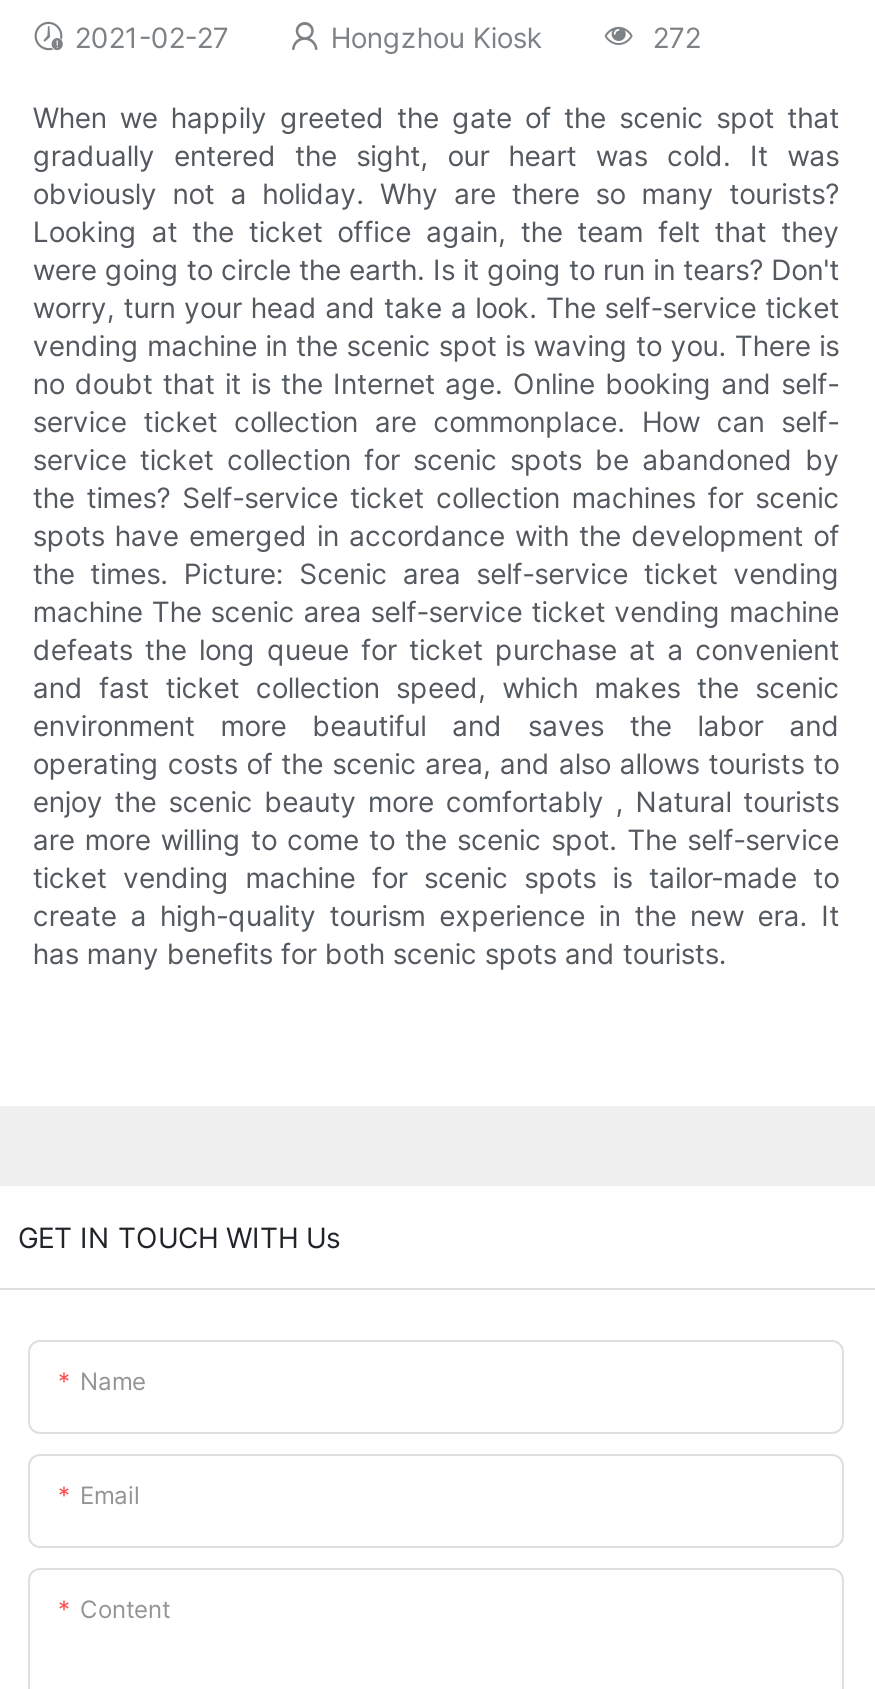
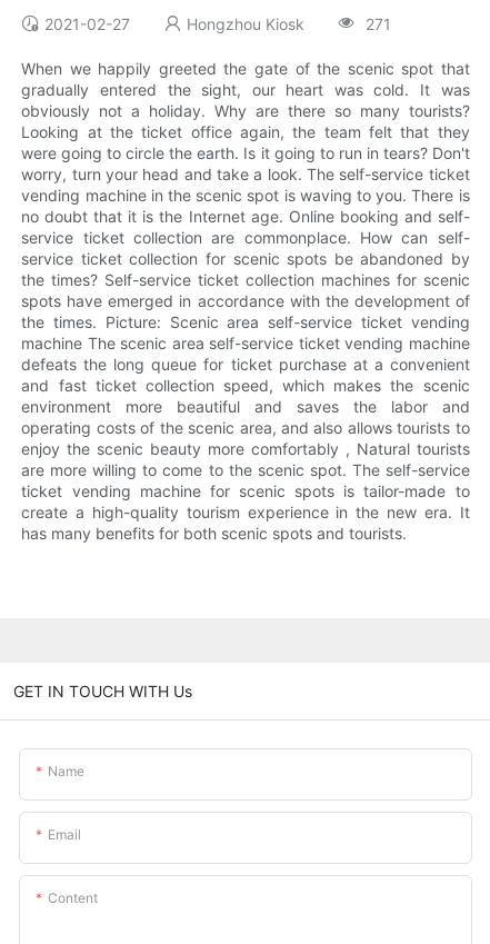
[653,21,701,55] 272 -> [366,15,392,34] 271

